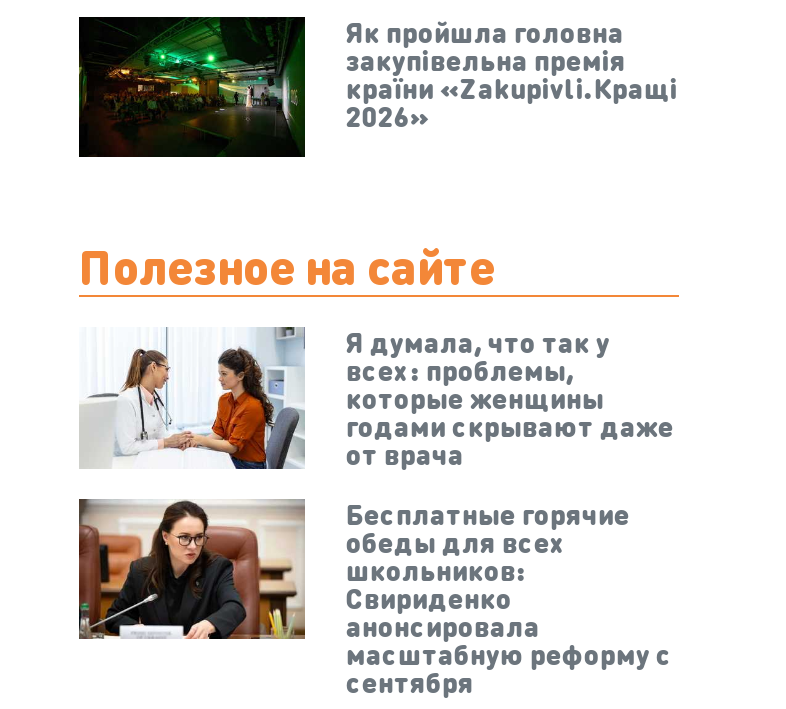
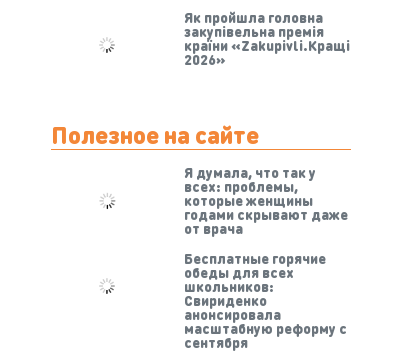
[77,15,307,159] [image] -> none
[79,325,307,471] [image] -> none
[77,497,307,641] [image] -> none

